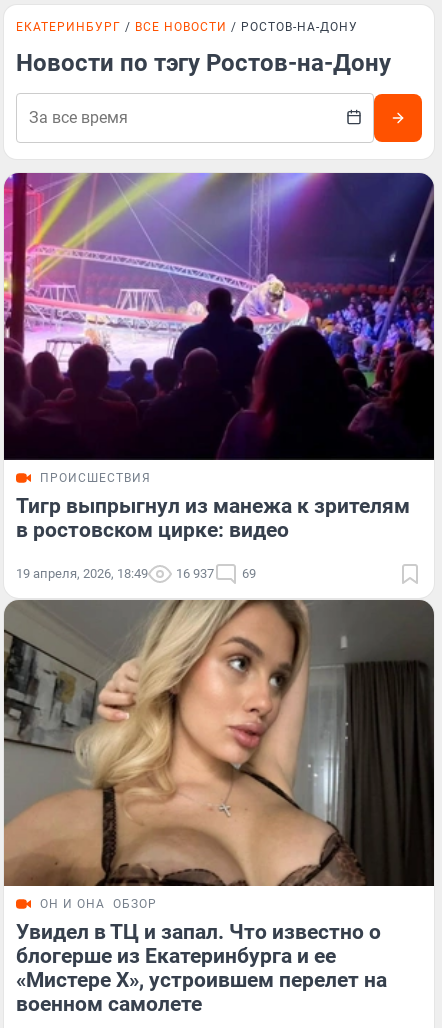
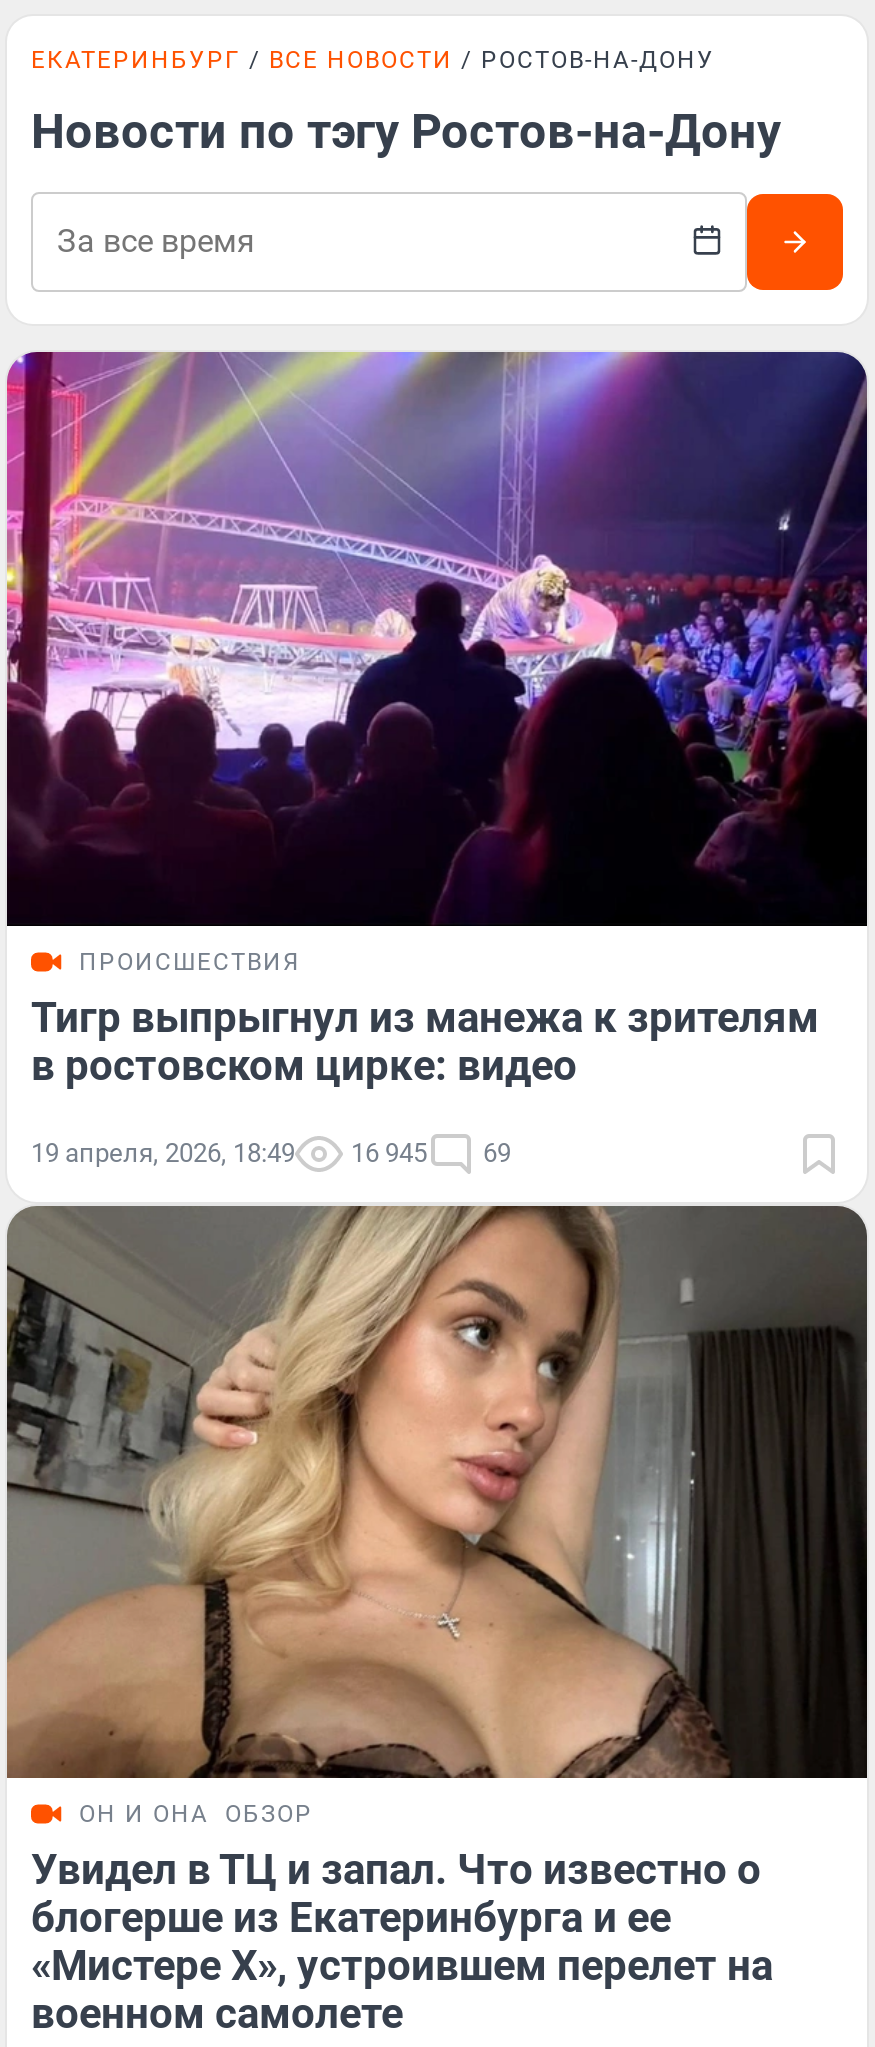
[16,566,256,581] 19 апреля, 2026, 18:49 16 937 69 -> [31,1137,511,1167] 19 апреля, 2026, 18:49 16 945 69

